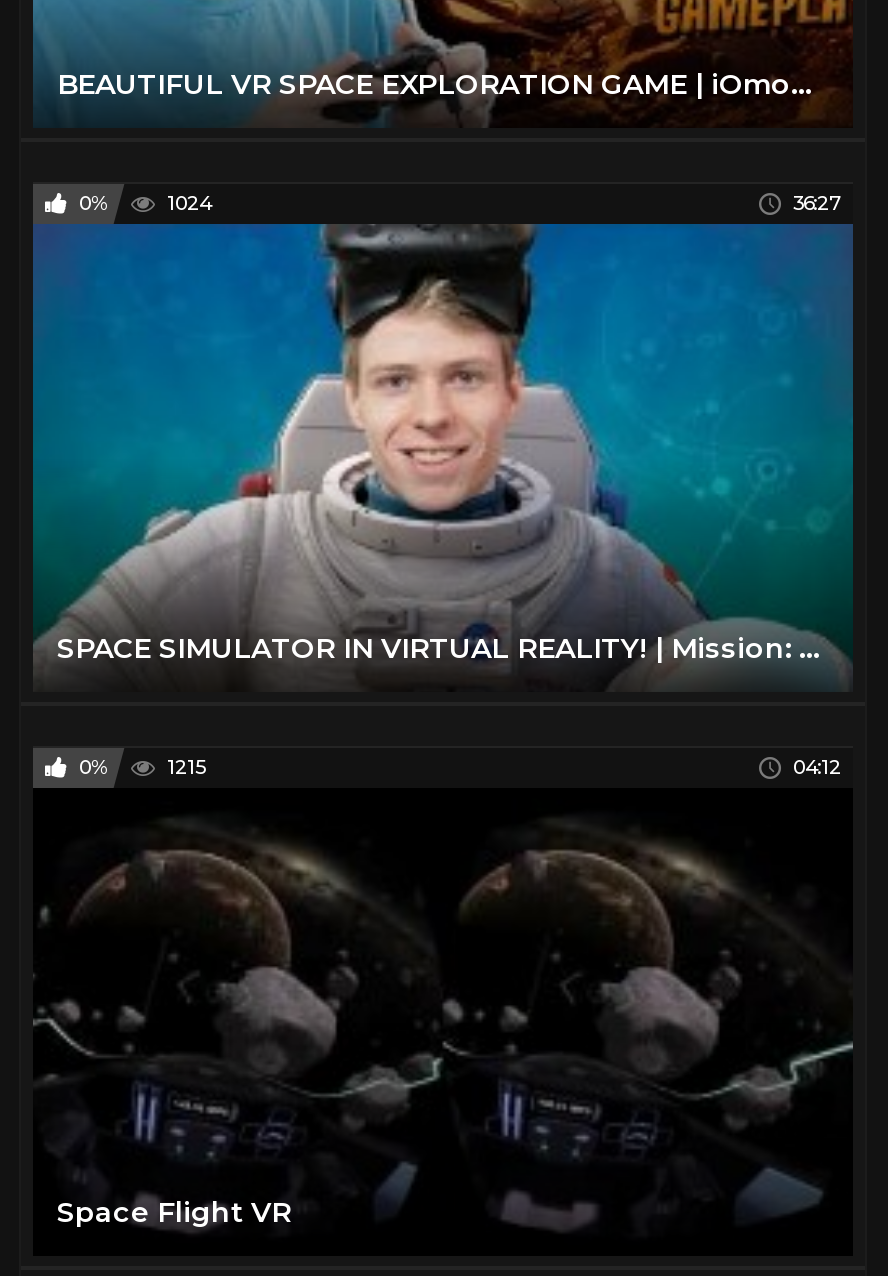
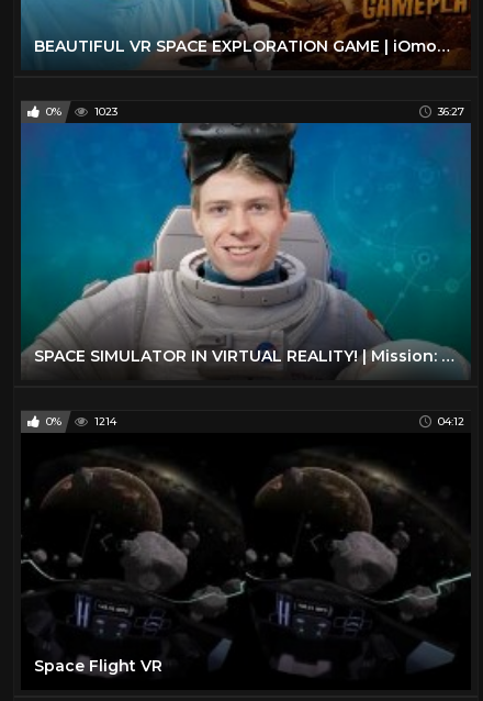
[167,189,211,215] 1024 -> [94,104,117,118] 1023
[167,754,205,780] 1215 -> [94,414,116,429] 1214

